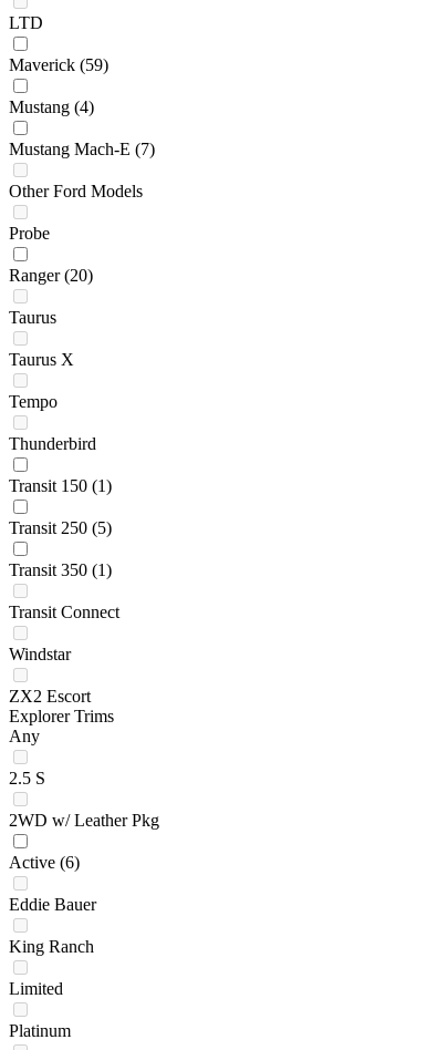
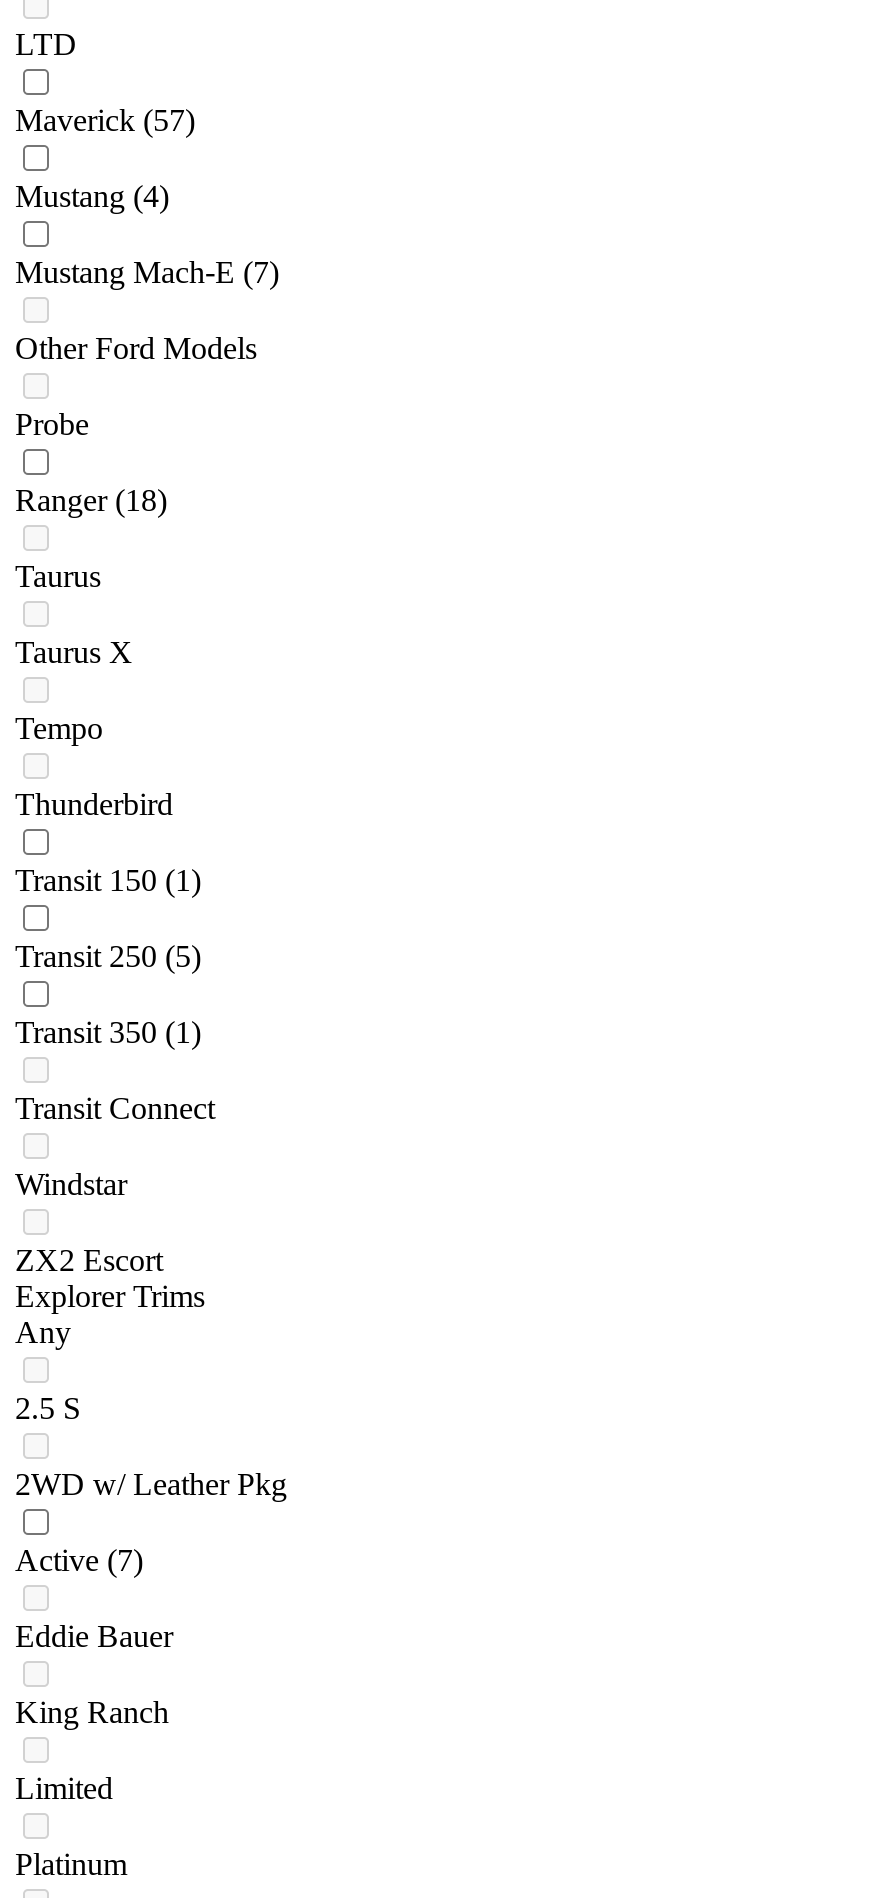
[9,56,108,75] Maverick (59) -> [15,104,195,138] Maverick (57)
[9,266,93,285] Ranger (20) -> [15,484,167,518] Ranger (18)
[9,853,80,872] Active (6) -> [15,1544,143,1578] Active (7)

